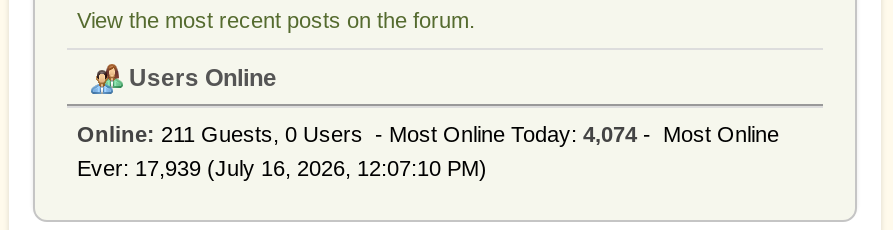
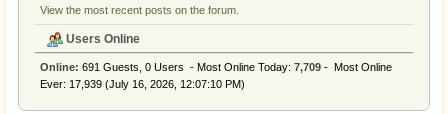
[77,122,779,146] Online: 211 Guests, 0 Users - Most Online Today: 4,074 - Most Online -> [40,61,392,73] Online: 691 Guests, 0 Users - Most Online Today: 7,709 - Most Online

